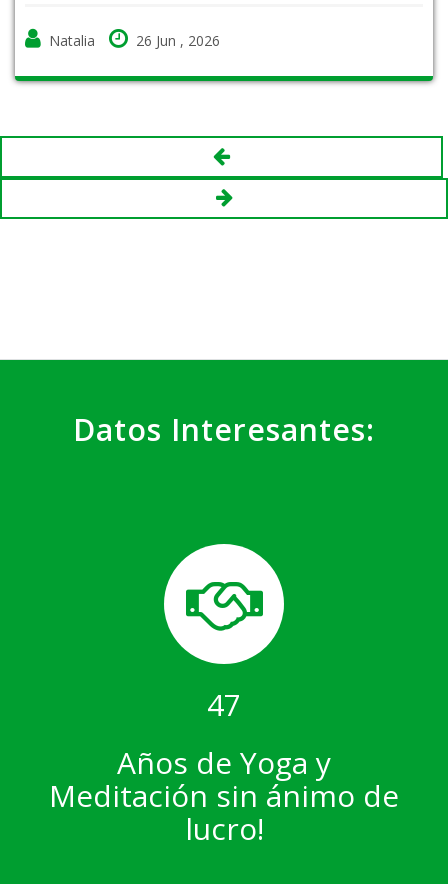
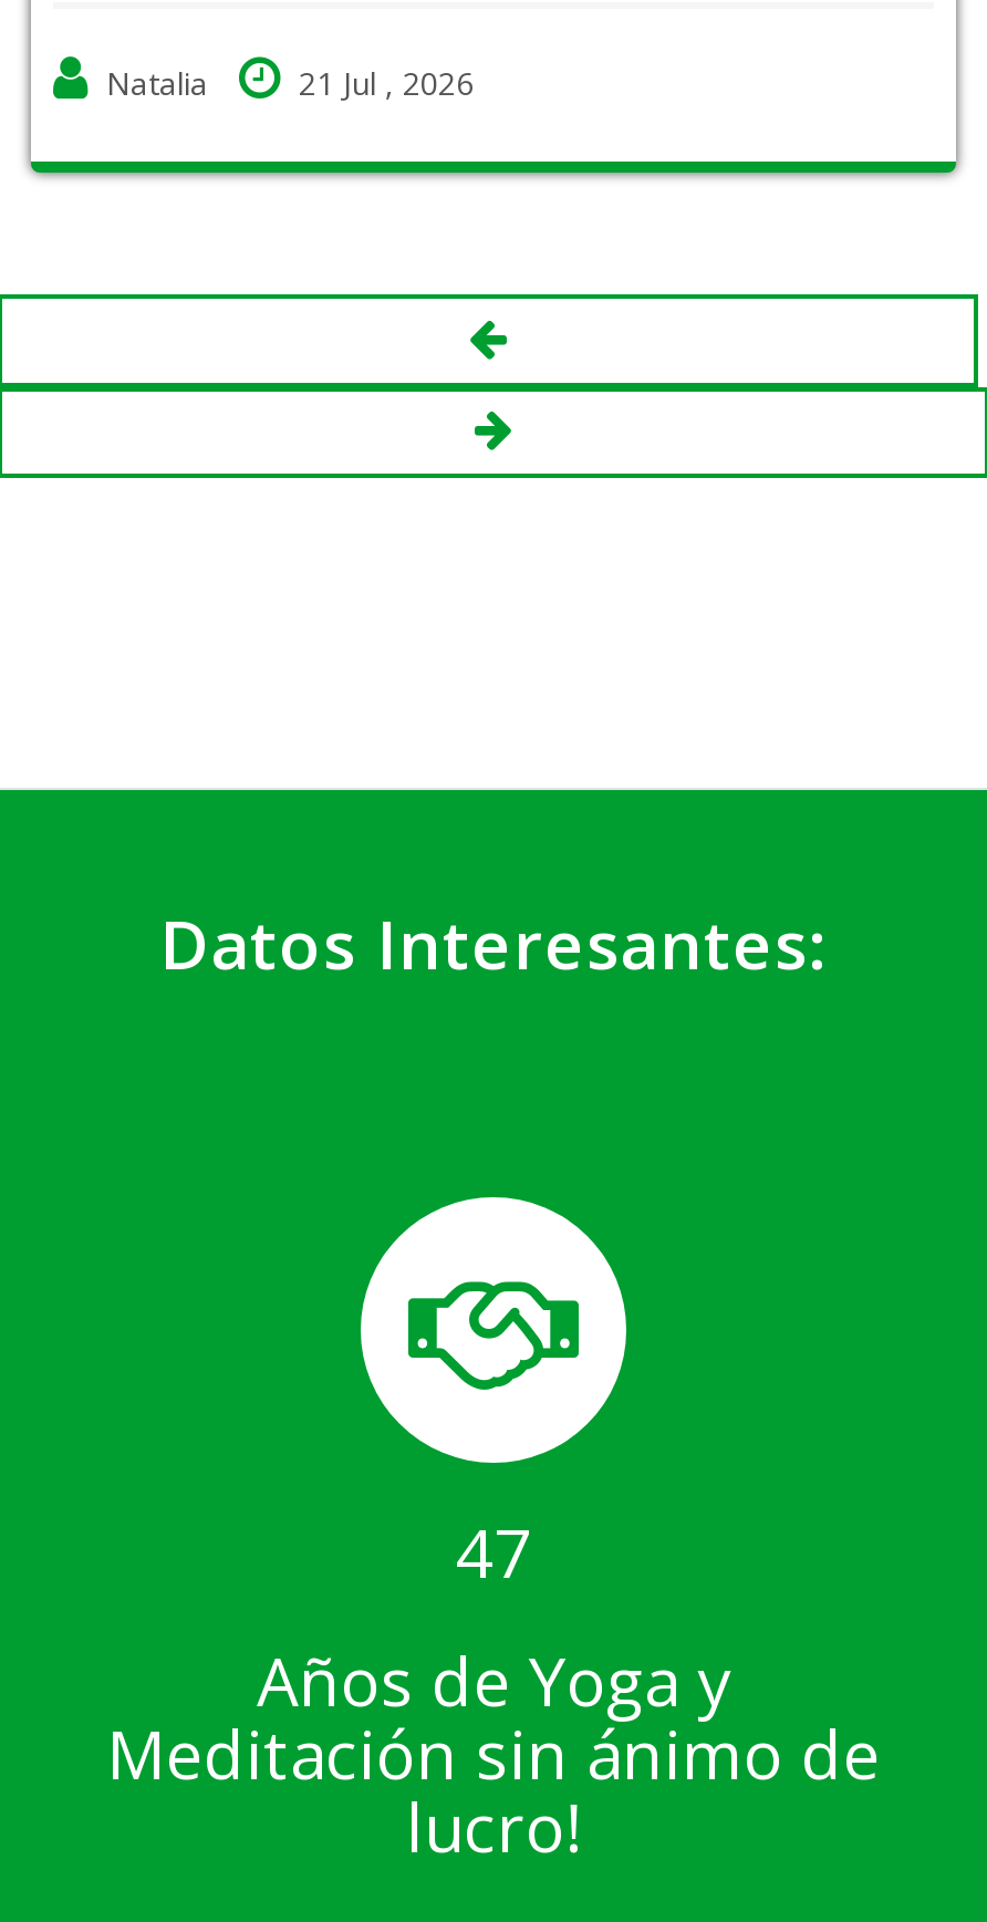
[136,31,220,50] 26 Jun , 2026 -> [299,63,474,105] 21 Jul , 2026

